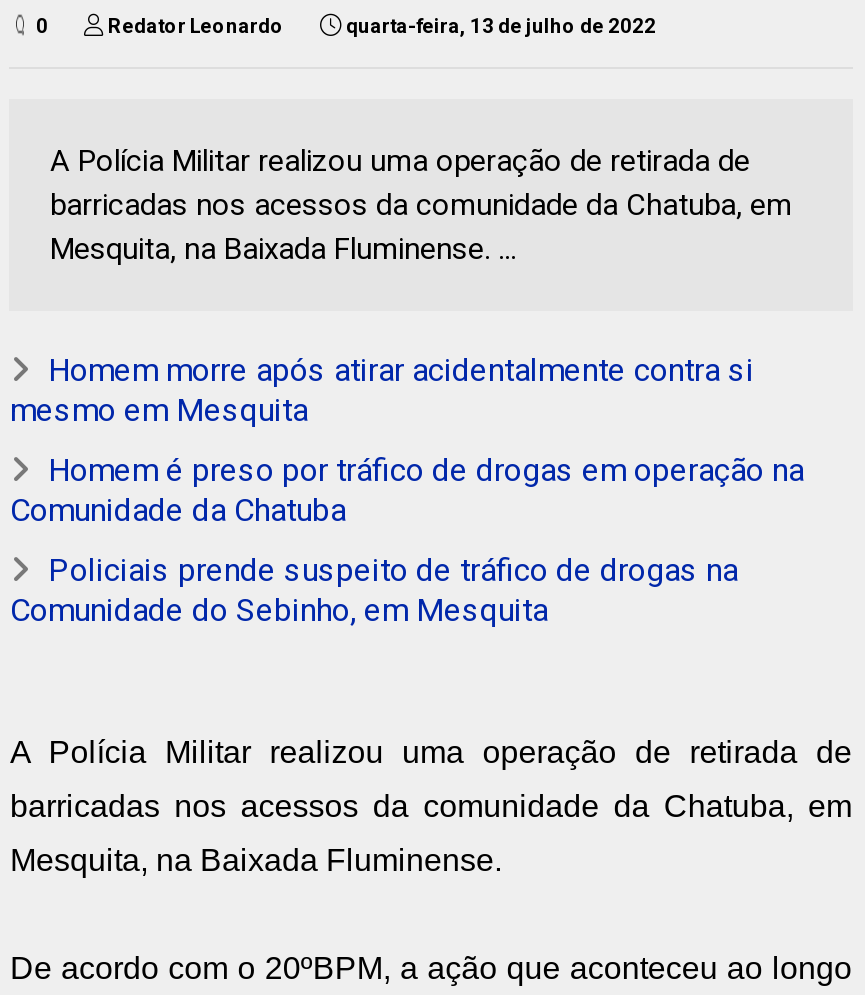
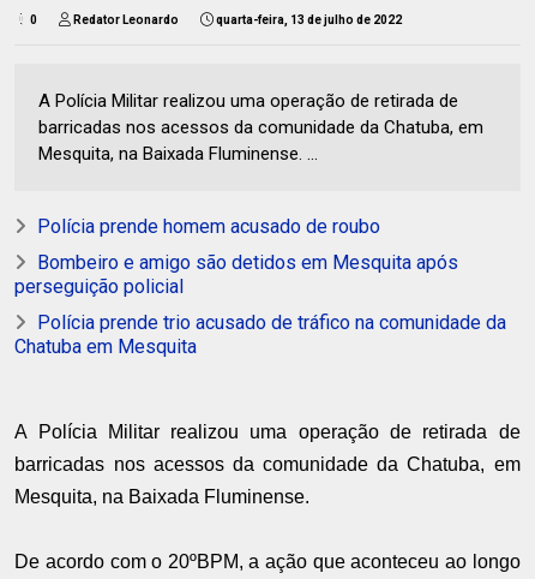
[10,351,754,429] Homem morre após atirar acidentalmente contra si | mesmo em Mesquita -> [38,215,381,238] Polícia prende homem acusado de roubo
[10,451,804,529] Homem é preso por tráfico de drogas em operação na | Comunidade da Chatuba -> [15,251,459,298] Bombeiro e amigo são detidos em Mesquita após | perseguição policial
[10,551,738,629] Policiais prende suspeito de tráfico de drogas na | Comunidade do Sebinho, em Mesquita -> [15,311,507,358] Polícia prende trio acusado de tráfico na comunidade da | Chatuba em Mesquita

